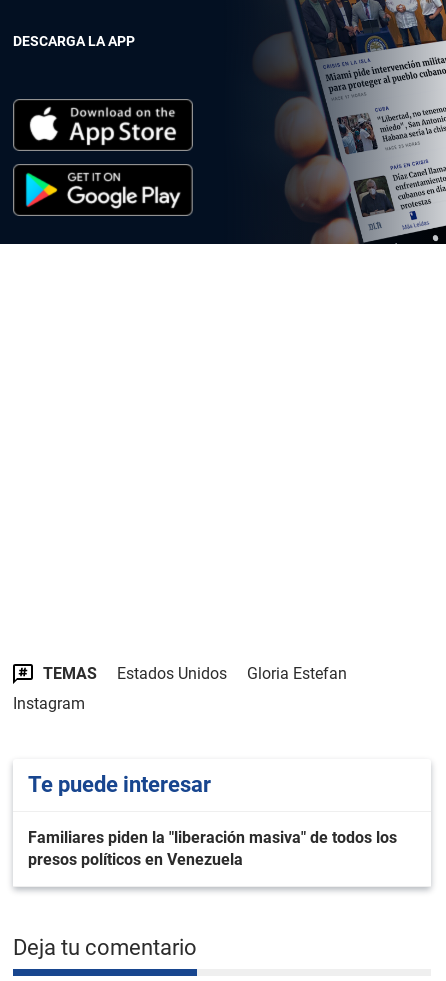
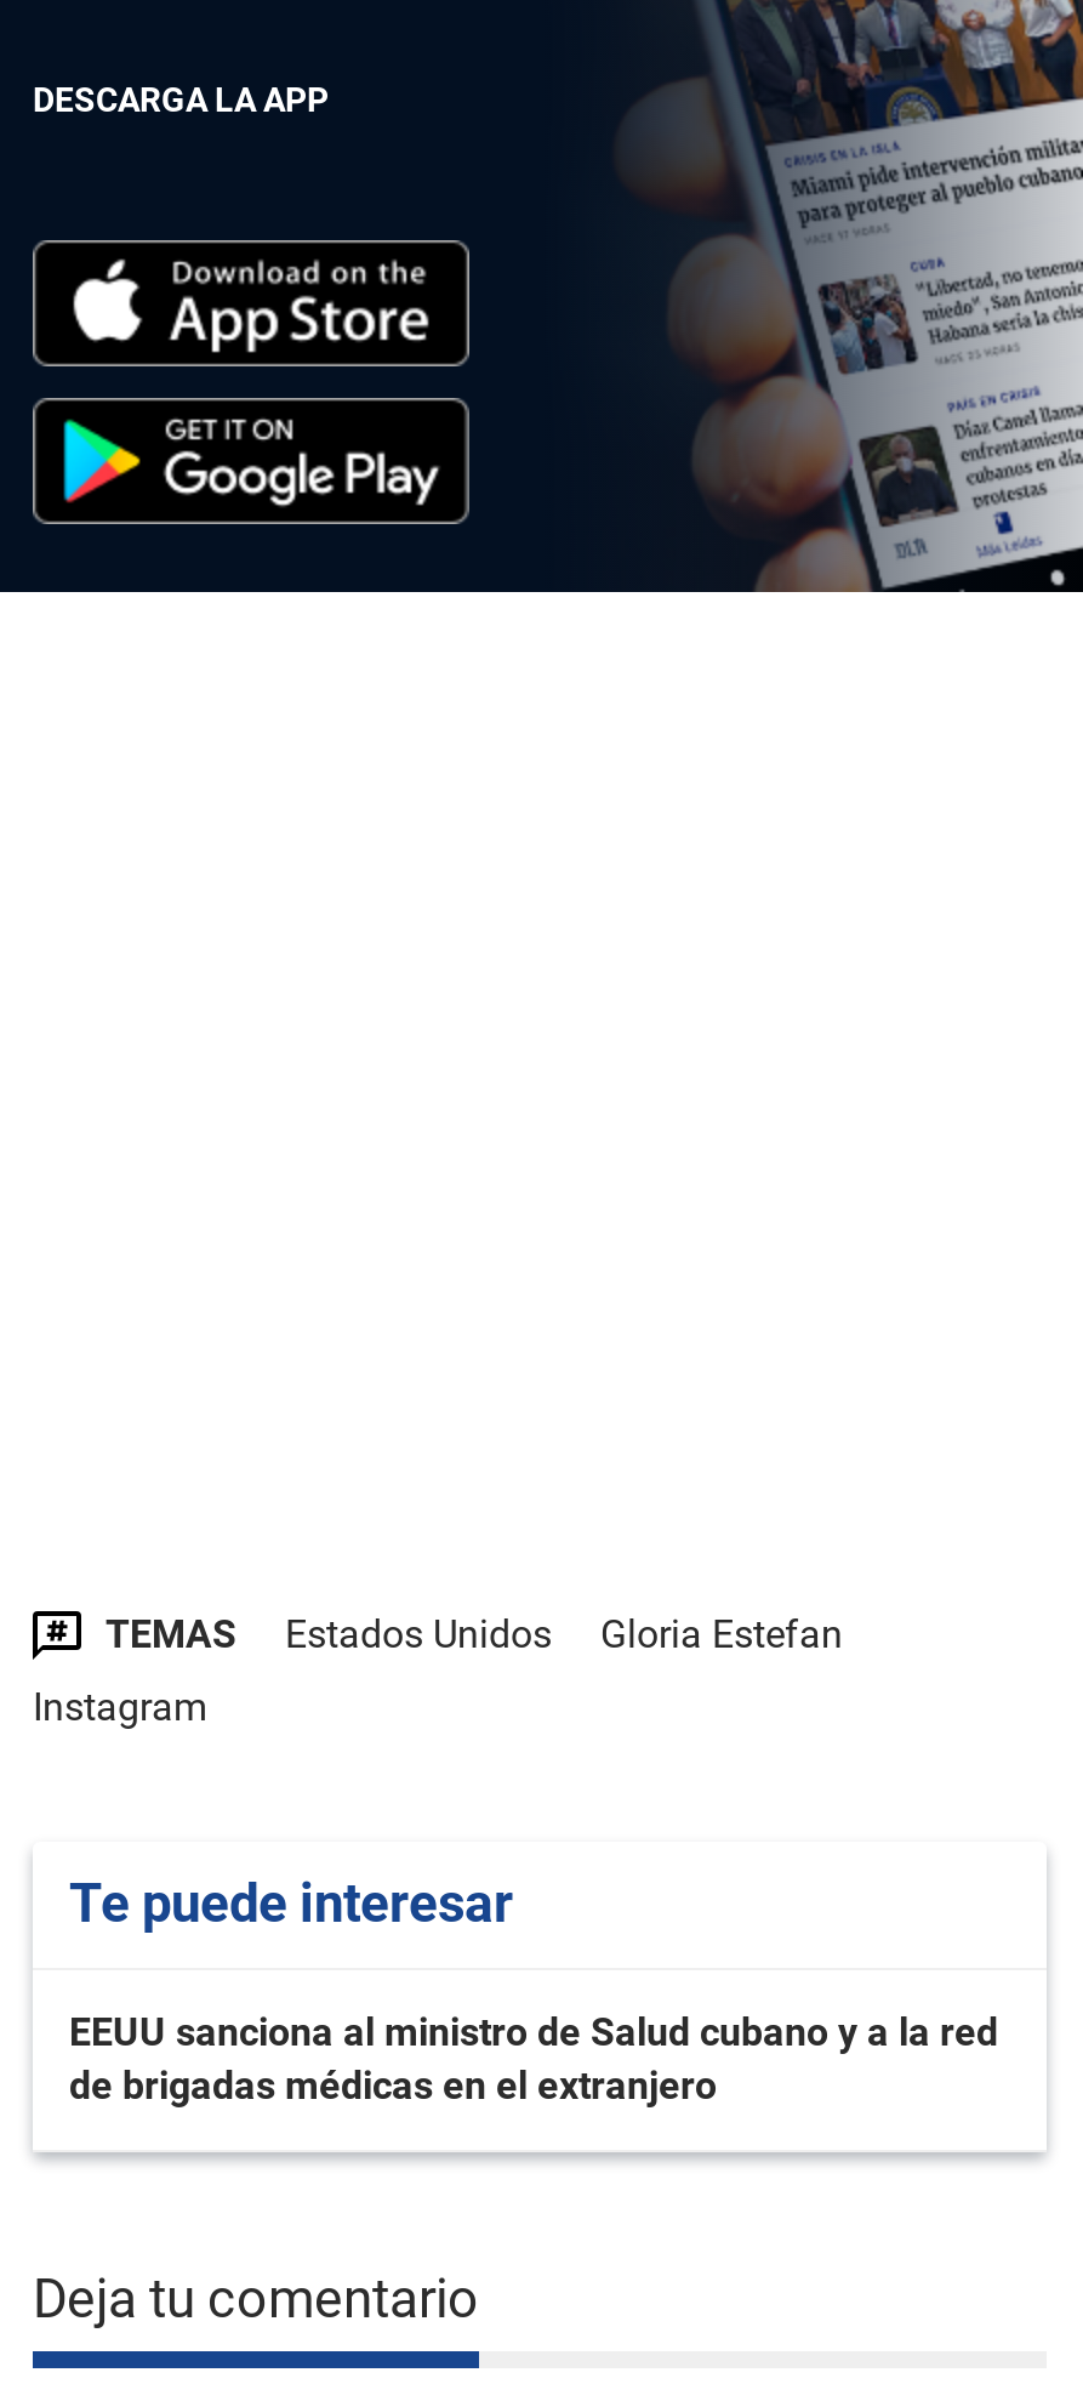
[28,828,397,869] Familiares piden la "liberación masiva" de todos los | presos políticos en Venezuela -> [69,2009,998,2109] EEUU sanciona al ministro de Salud cubano y a la red | de brigadas médicas en el extranjero

